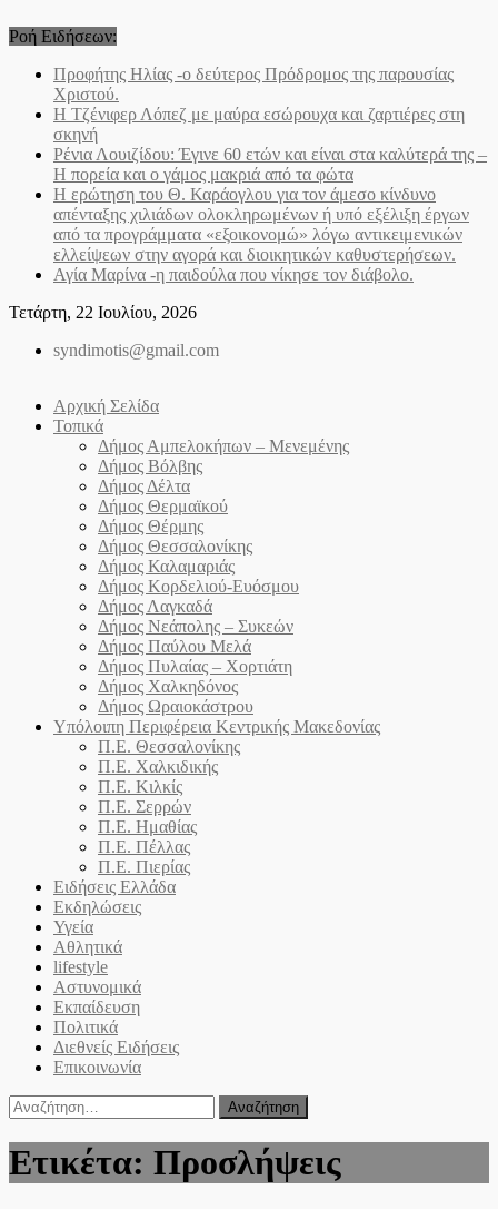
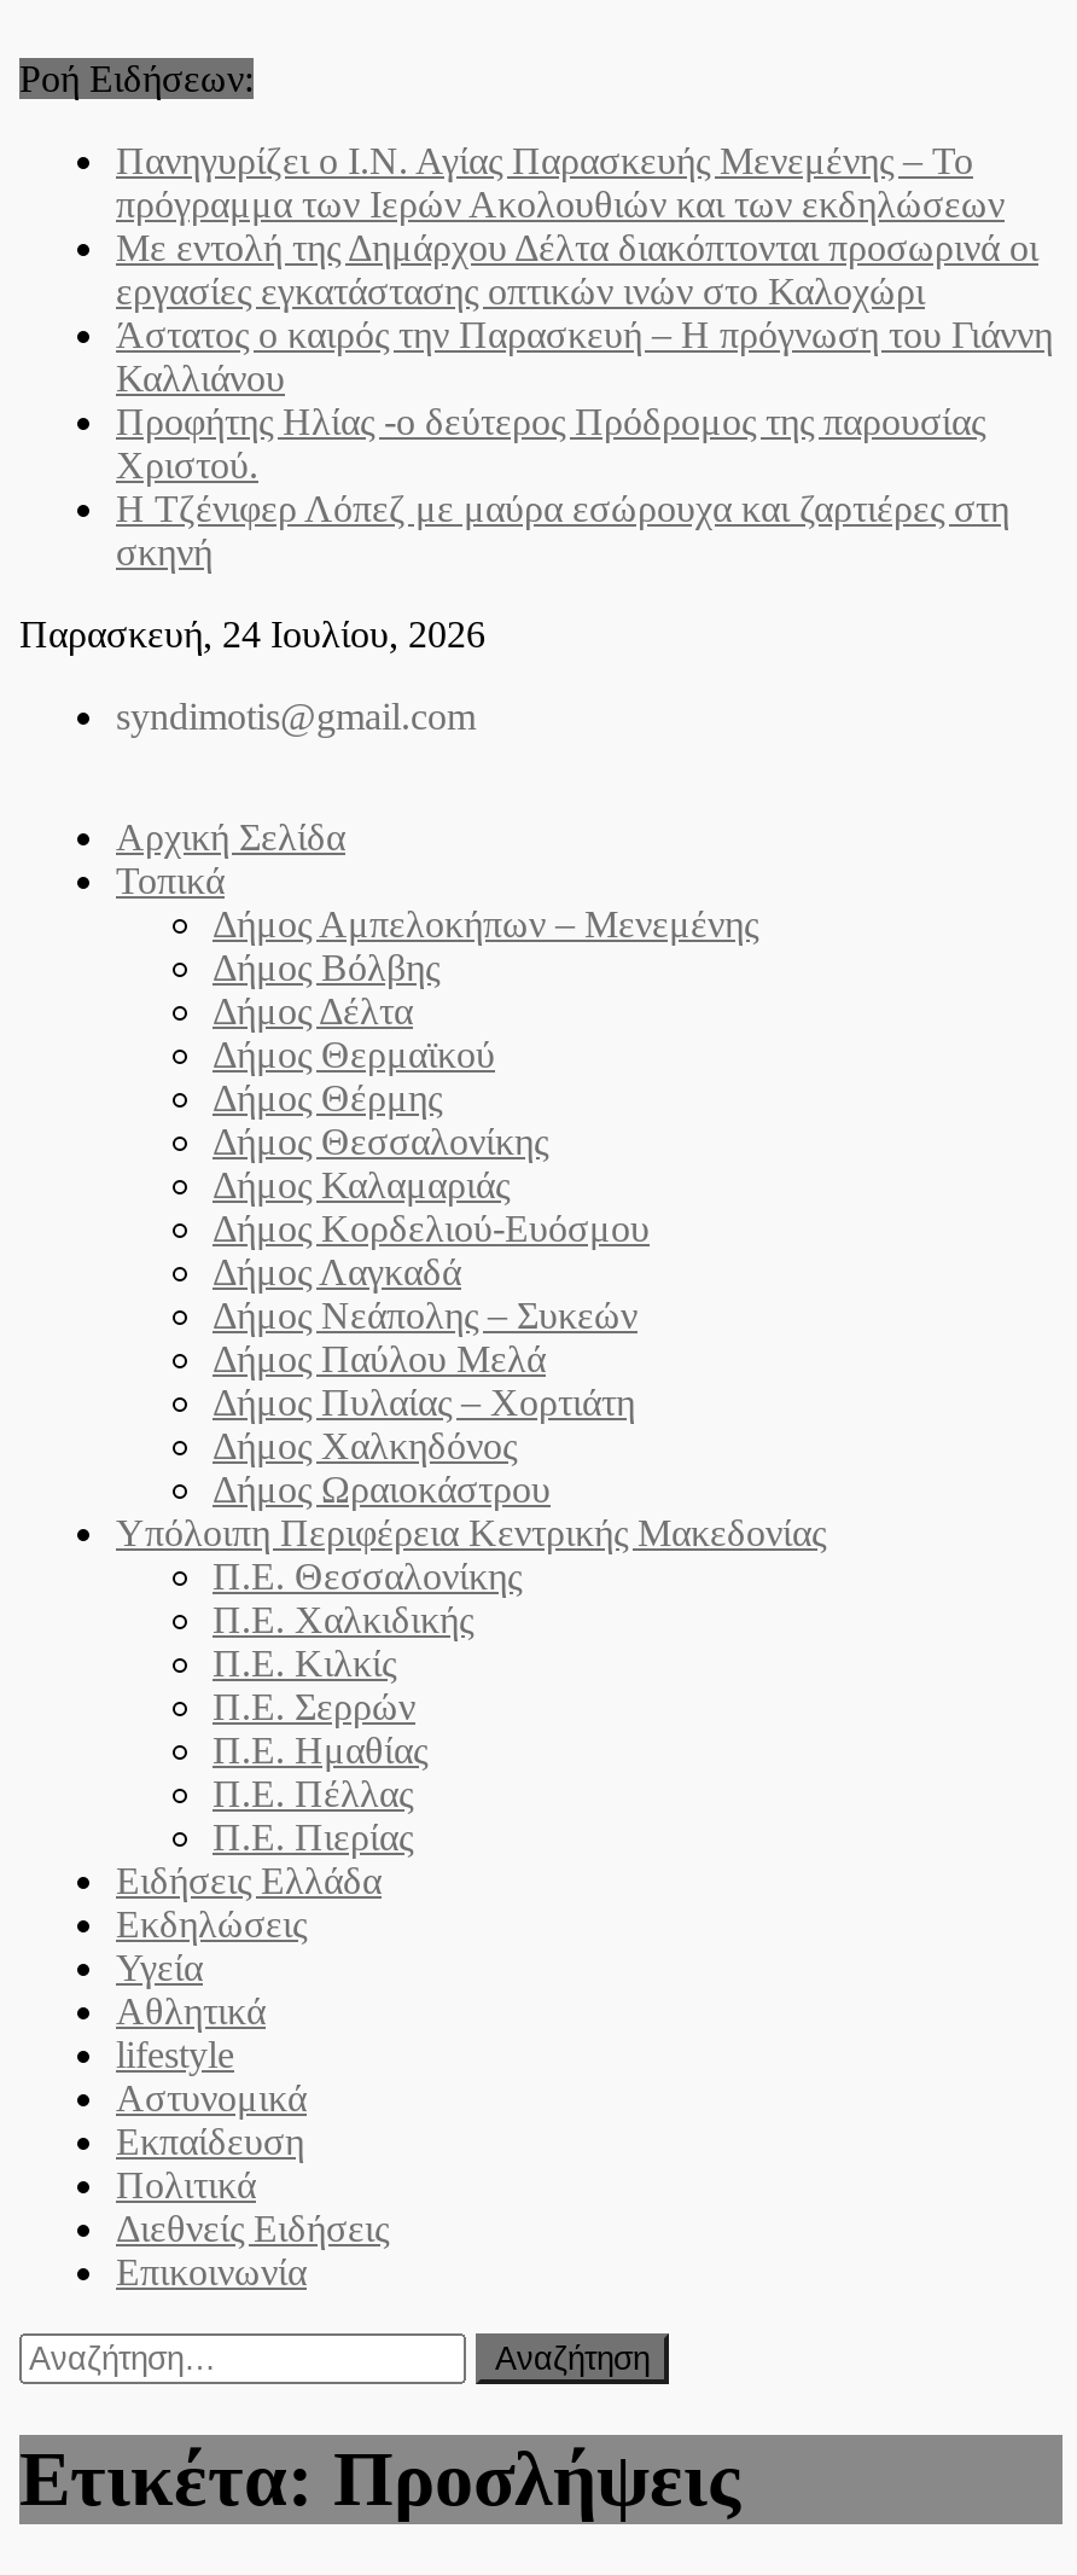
none -> [116,140,1053,399] Πανηγυρίζει ο Ι.Ν. Αγίας Παρασκευής Μενεμένης – Το | πρόγραμμα των Ιερών Ακολουθιών και των εκδηλώσεων | Με εντολή της Δημάρχου Δέλτα διακόπτονται προσωρινά οι | εργασίες εγκατάστασης οπτικών ινών στο Καλοχώρι | Άστατος ο καιρός την Παρασκευή – Η πρόγνωση του Γιάννη | Καλλιάνου
moved [53,65,465,144] -> [116,401,1009,572]: Προφήτης Ηλίας -ο δεύτερος Πρόδρομος της παρουσίας | Χριστού. | Η Τζένιφερ Λόπεζ με μαύρα εσώρουχα και ζαρτιέρες στη | σκηνή
[9,145,487,322] Ρένια Λουιζίδου: Έγινε 60 ετών και είναι στα καλύτερά της – | Η πορεία και ο γάμος μακριά από τα φώτα | Η ερώτηση του Θ. Καράογλου για τον άμεσο κίνδυνο | απένταξης χιλιάδων ολοκληρωμένων ή υπό εξέλιξη έργων | από τα προγράμματα «εξοικονομώ» λόγω αντικειμενικών | ελλείψεων στην αγορά και διοικητικών καθυστερήσεων. | Αγία Μαρίνα -η παιδούλα που νίκησε τον διάβολο. | Τετάρτη, 22 Ιουλίου, 2026 -> [19,614,485,655] Παρασκευή, 24 Ιουλίου, 2026

